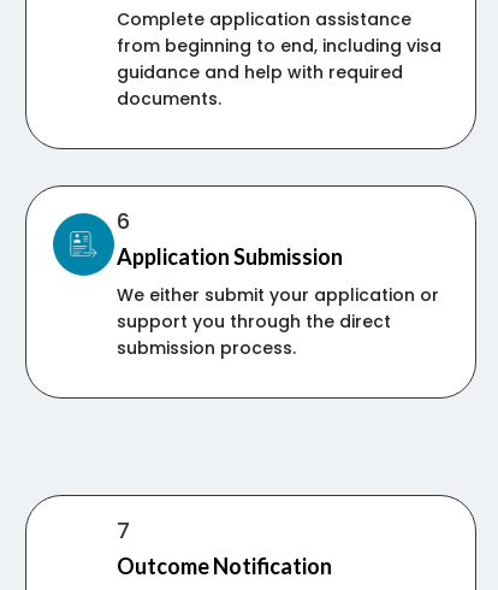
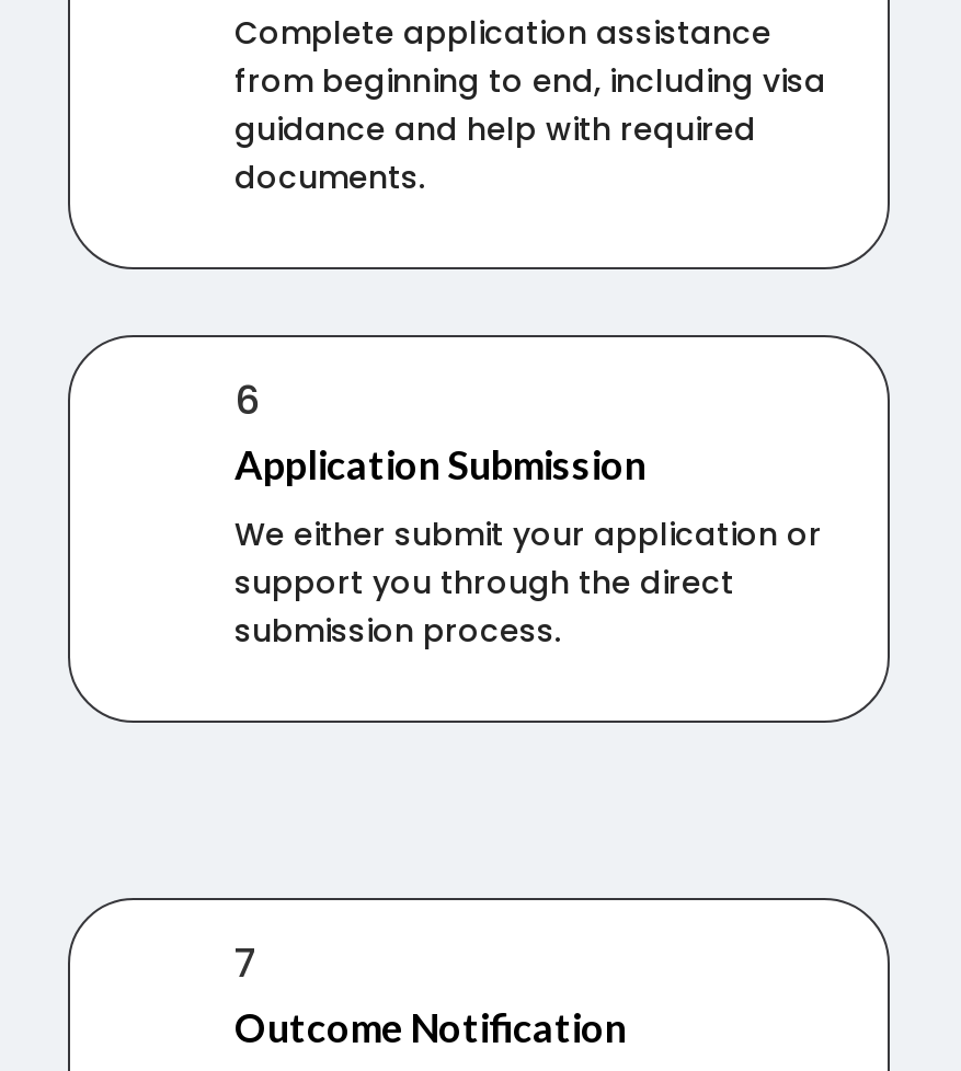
[52,212,115,277] [image] -> none

